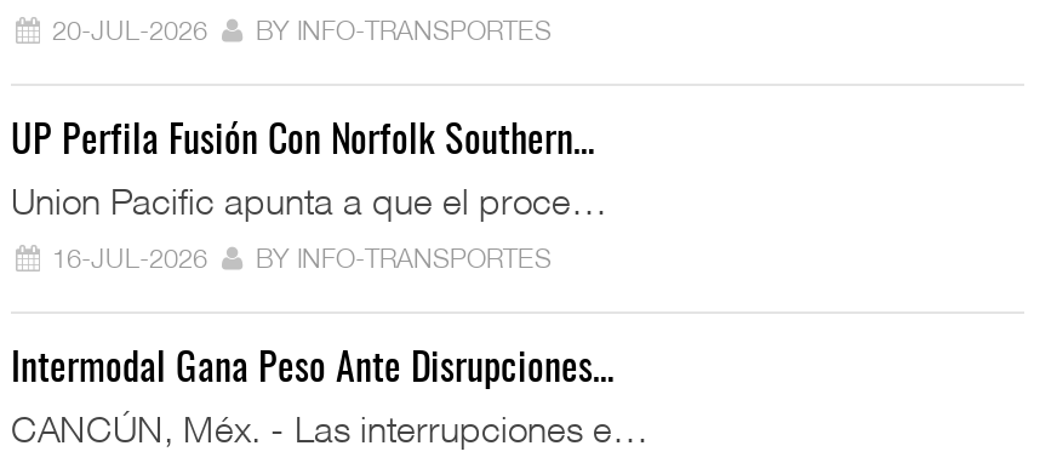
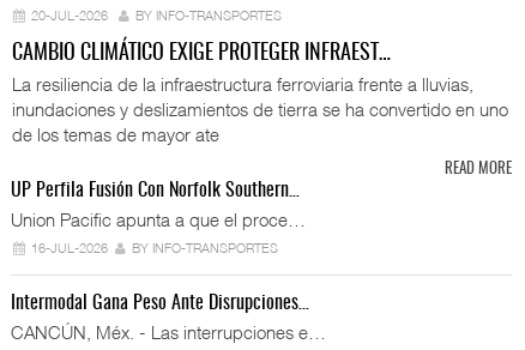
none -> [12,43,512,178] CAMBIO CLIMÁTICO EXIGE PROTEGER INFRAEST… | La resiliencia de la infraestructura ferroviaria frente a lluvias, | inundaciones y deslizamientos de tierra se ha convertido en uno | de los temas de mayor ate | READ MORE

